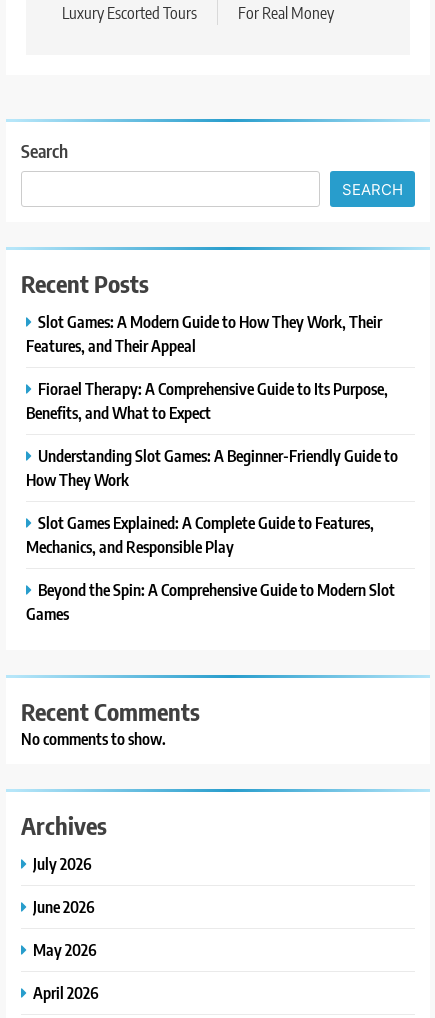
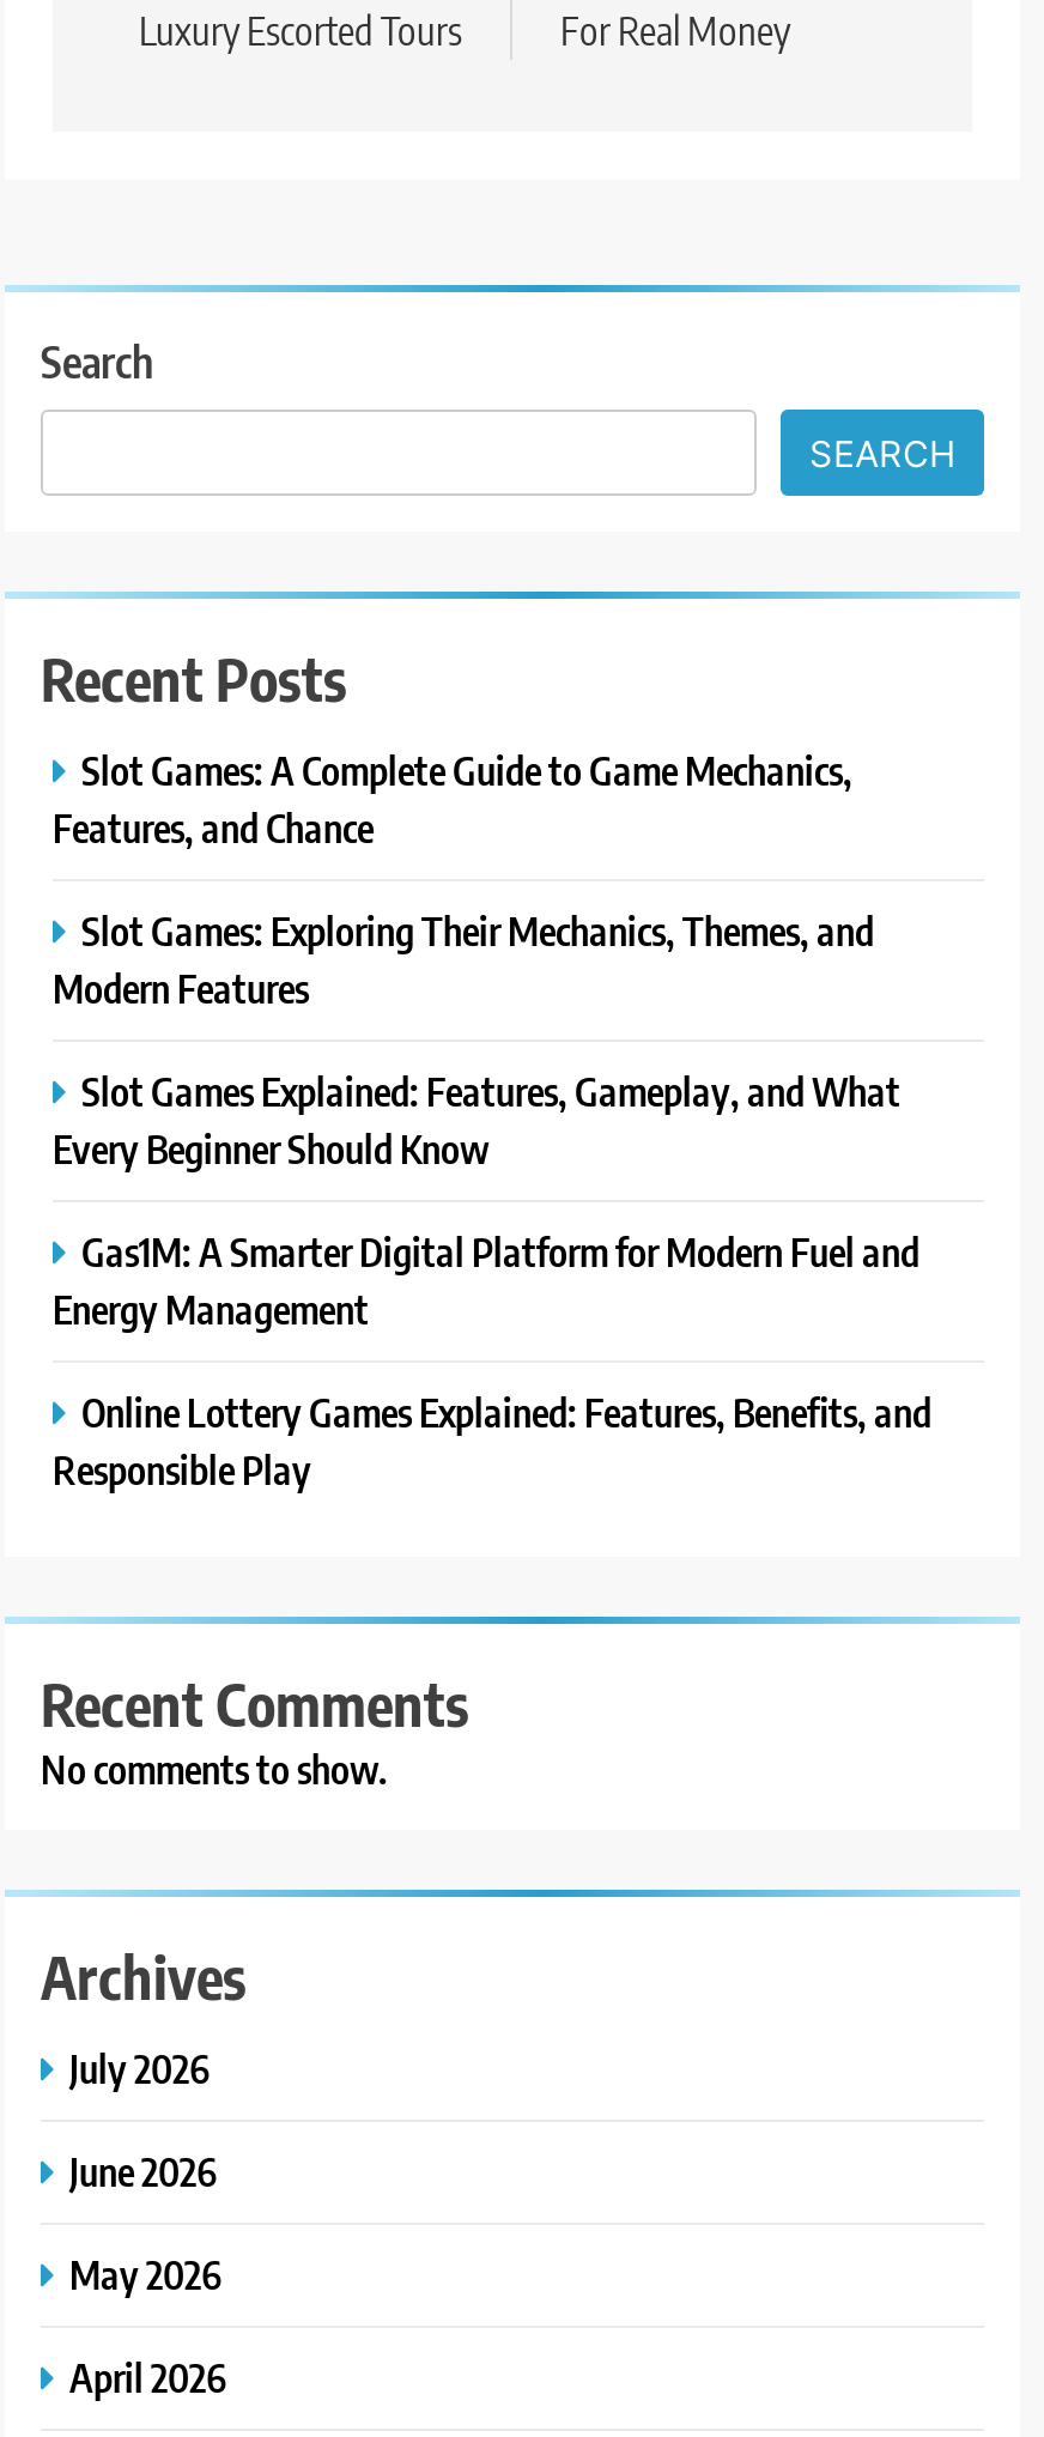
[26,311,382,356] Slot Games: A Modern Guide to How They Work, Their | Features, and Their Appeal -> [53,746,852,853] Slot Games: A Complete Guide to Game Mechanics, | Features, and Chance
[26,378,388,423] Fiorael Therapy: A Comprehensive Guide to Its Purpose, | Benefits, and What to Expect -> [53,906,874,1014] Slot Games: Exploring Their Mechanics, Themes, and | Modern Features
[26,445,398,490] Understanding Slot Games: A Beginner-Friendly Guide to | How They Work -> [53,1067,900,1174] Slot Games Explained: Features, Gameplay, and What | Every Beginner Should Know
[26,512,374,557] Slot Games Explained: A Complete Guide to Features, | Mechanics, and Responsible Play -> [53,1227,919,1335] Gas1M: A Smarter Digital Platform for Modern Fuel and | Energy Management
[26,579,395,624] Beyond the Spin: A Comprehensive Guide to Modern Slot | Games -> [53,1387,931,1495] Online Lottery Games Explained: Features, Benefits, and | Responsible Play

